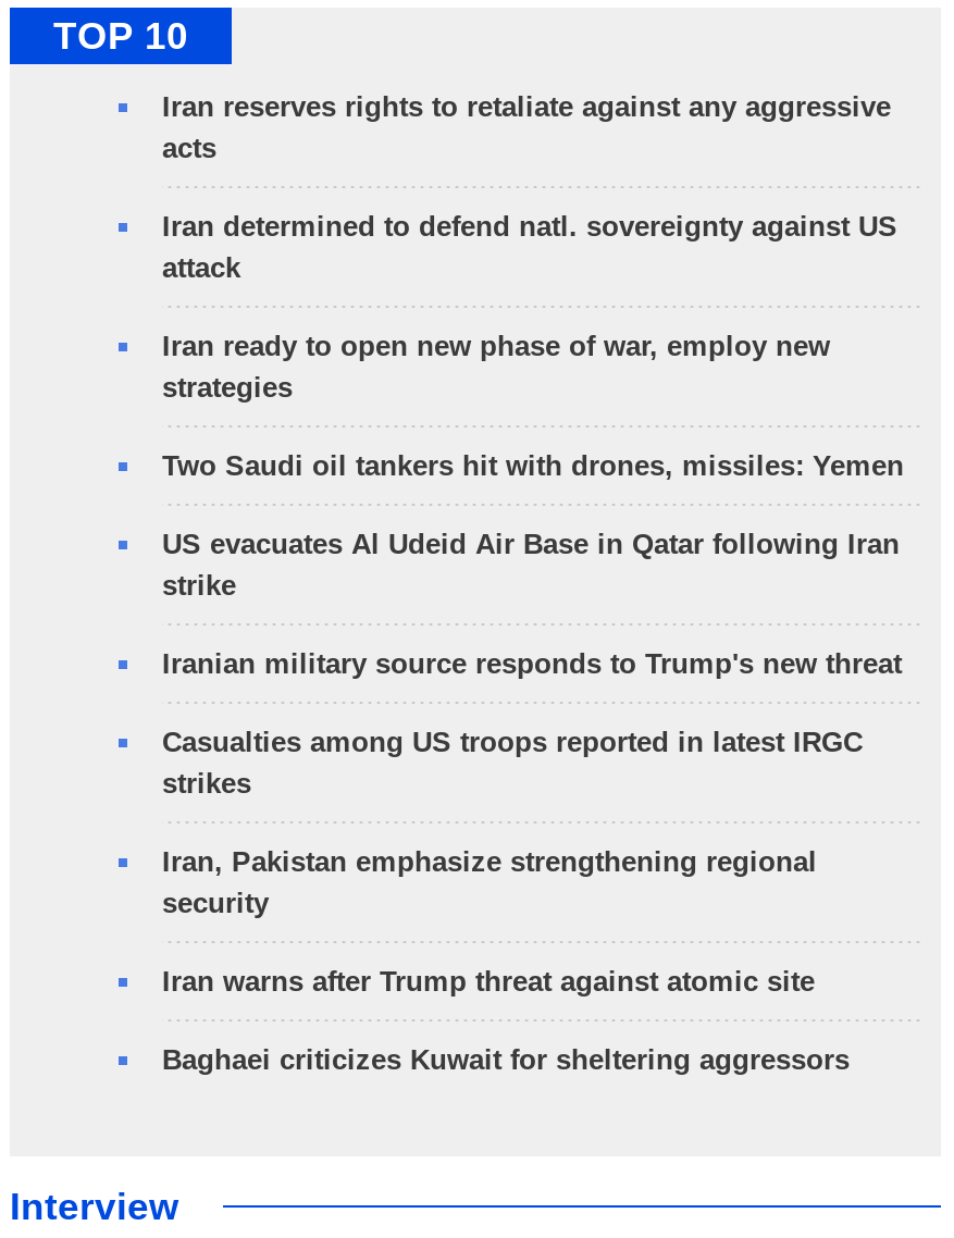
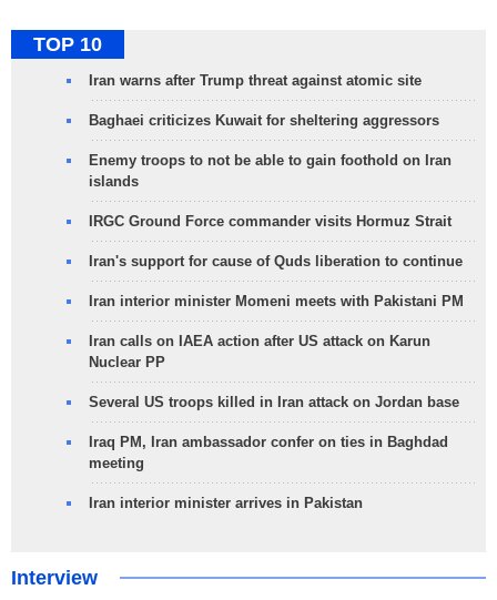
[162,90,904,919] Iran reserves rights to retaliate against any aggressive | acts | Iran determined to defend natl. sovereignty against US | attack | Iran ready to open new phase of war, employ new | strategies | Two Saudi oil tankers hit with drones, missiles: Yemen | US evacuates Al Udeid Air Base in Qatar following Iran | strike | Iranian military source responds to Trump's new threat | Casualties among US troops reported in latest IRGC | strikes | Iran, Pakistan emphasize strengthening regional | security -> none
moved [162,965,850,1075] -> [89,72,439,129]: Iran warns after Trump threat against atomic site | Baghaei criticizes Kuwait for sheltering aggressors
none -> [89,152,464,512] Enemy troops to not be able to gain foothold on Iran | islands | IRGC Ground Force commander visits Hormuz Strait | Iran's support for cause of Quds liberation to continue | Iran interior minister Momeni meets with Pakistani PM | Iran calls on IAEA action after US attack on Karun | Nuclear PP | Several US troops killed in Iran attack on Jordan base | Iraq PM, Iran ambassador confer on ties in Baghdad | meeting | Iran interior minister arrives in Pakistan

